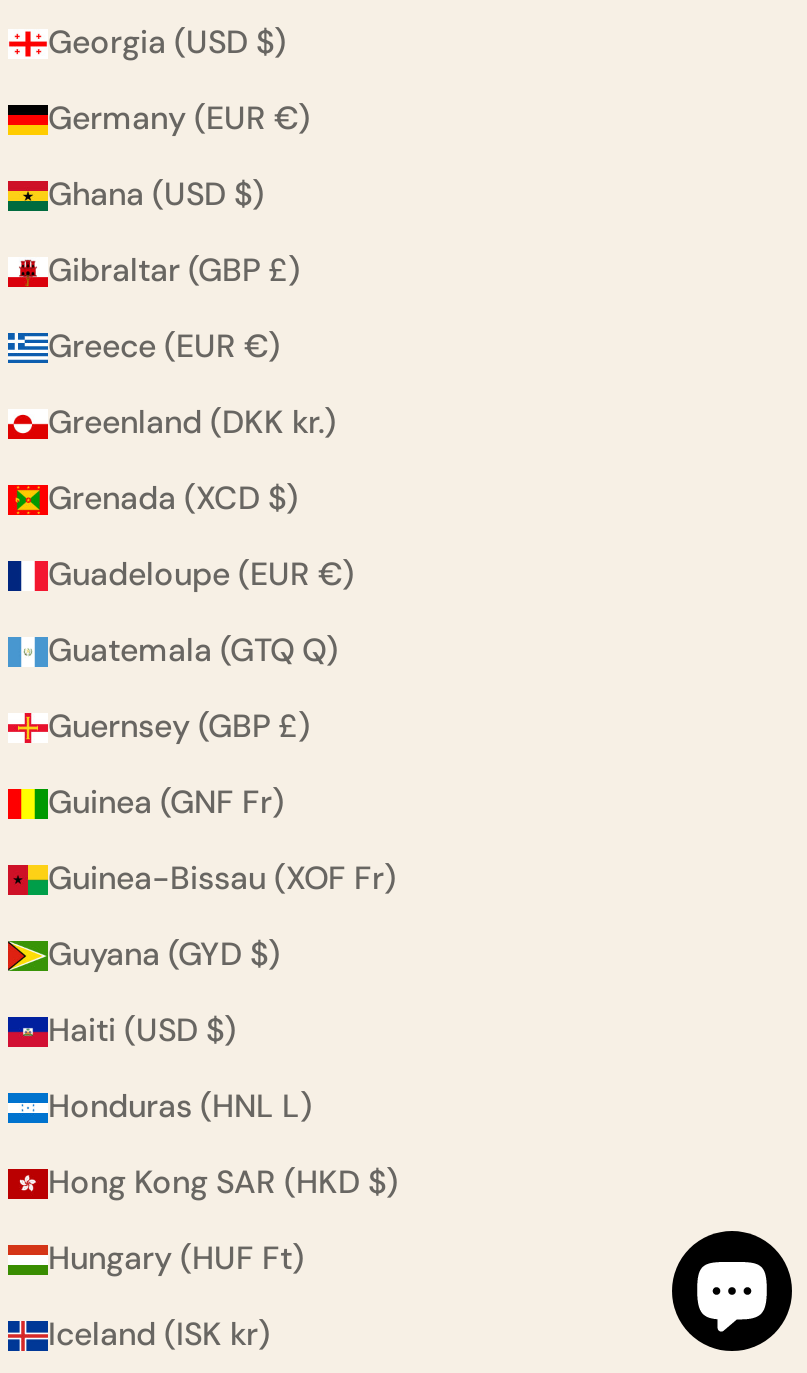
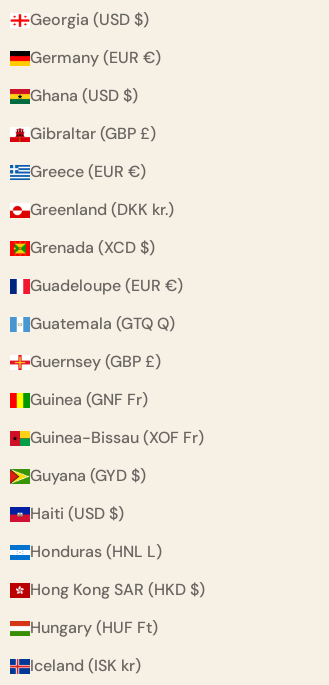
[670,1229,794,1353] [image] -> none

